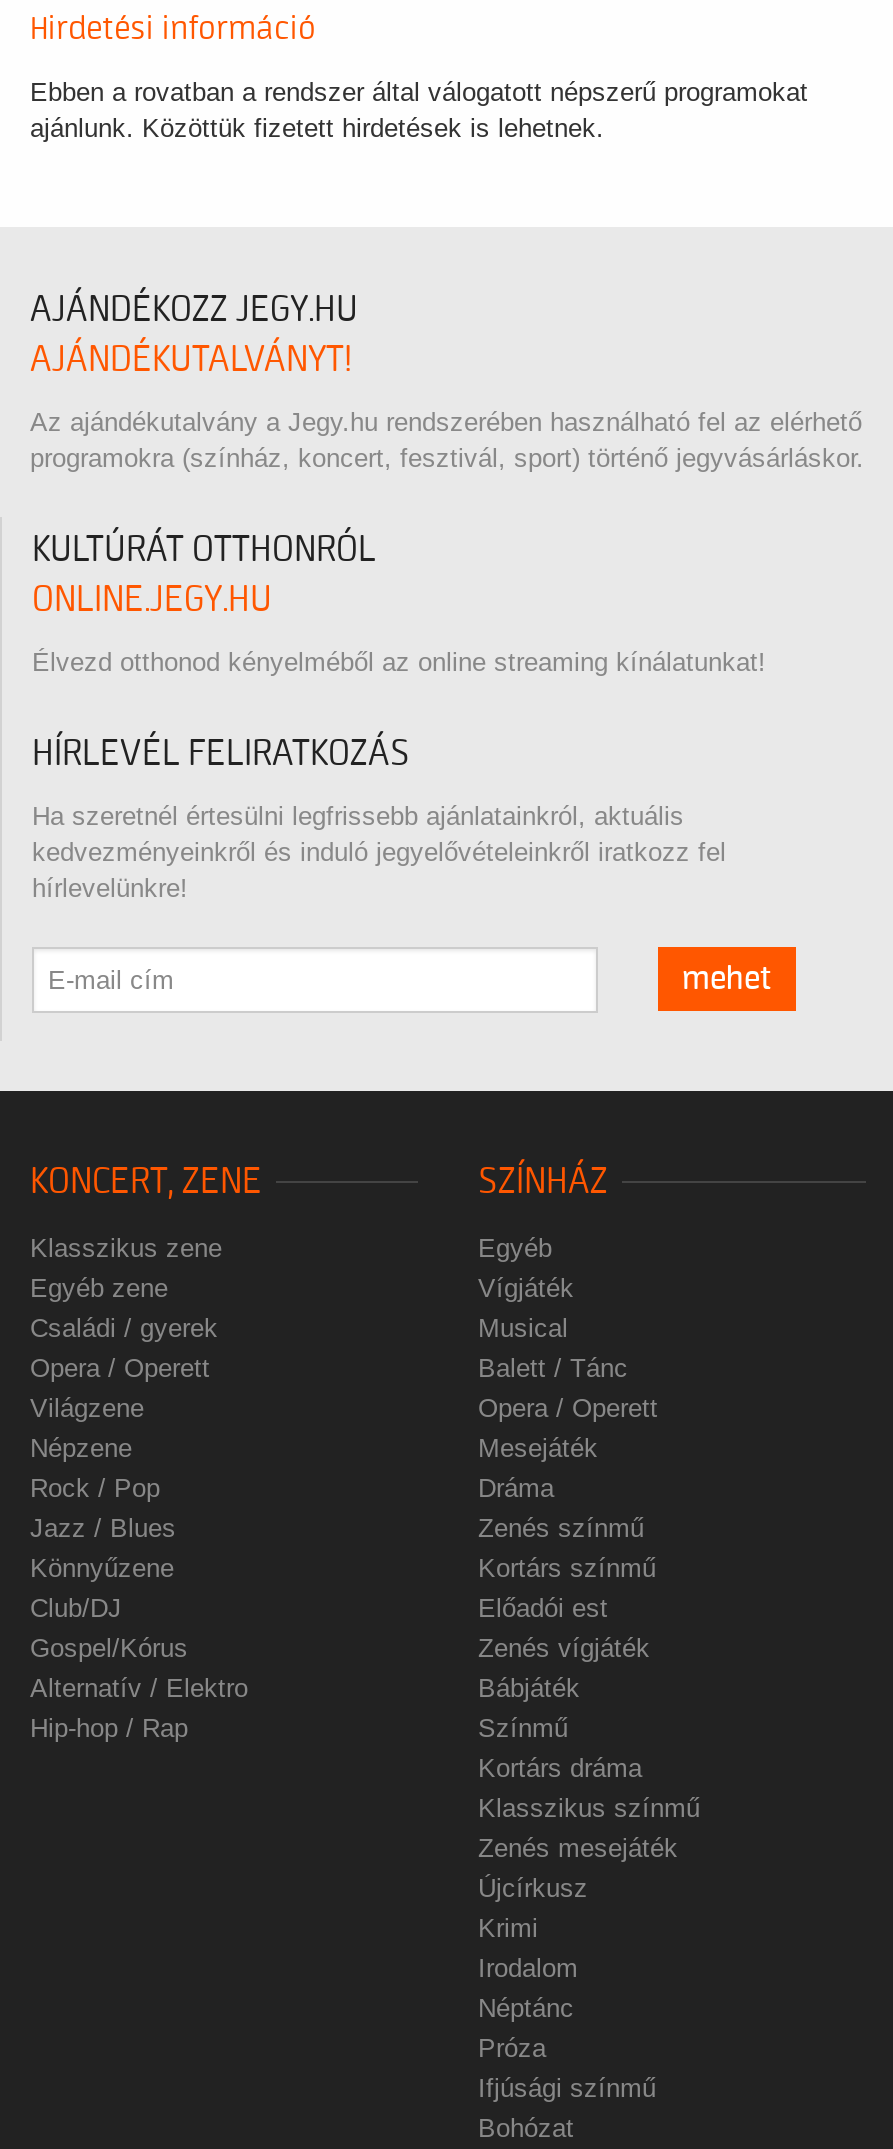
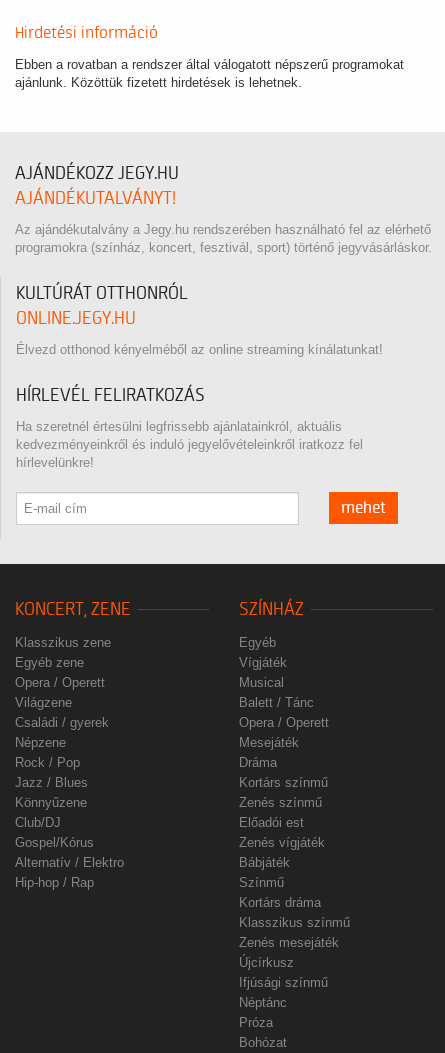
moved [30,1313,218,1343] -> [15,715,109,730]: Családi / gyerek
moved [478,1513,644,1543] -> [239,795,322,810]: Zenés színmű
[478,1913,578,1983] Krimi | Irodalom -> none
moved [478,2073,656,2103] -> [239,975,328,990]: Ifjúsági színmű

